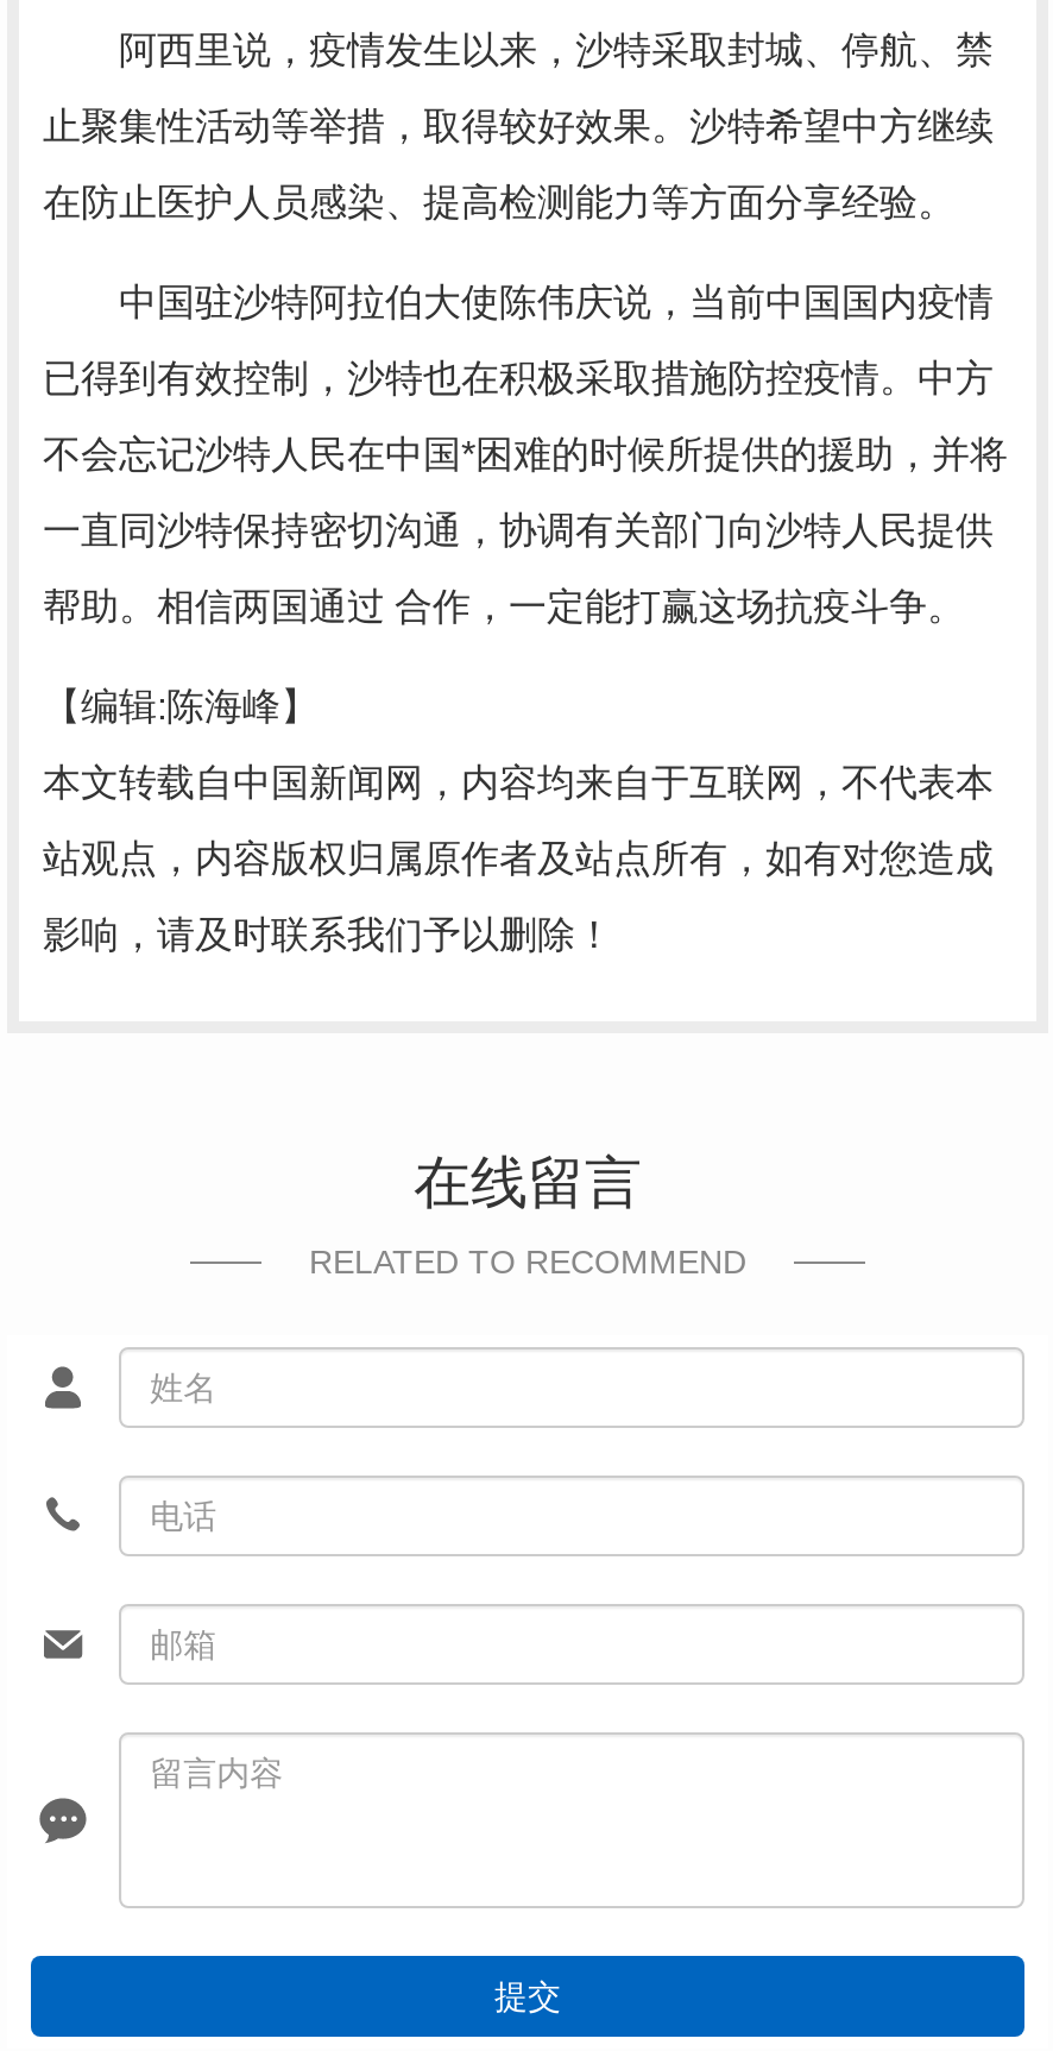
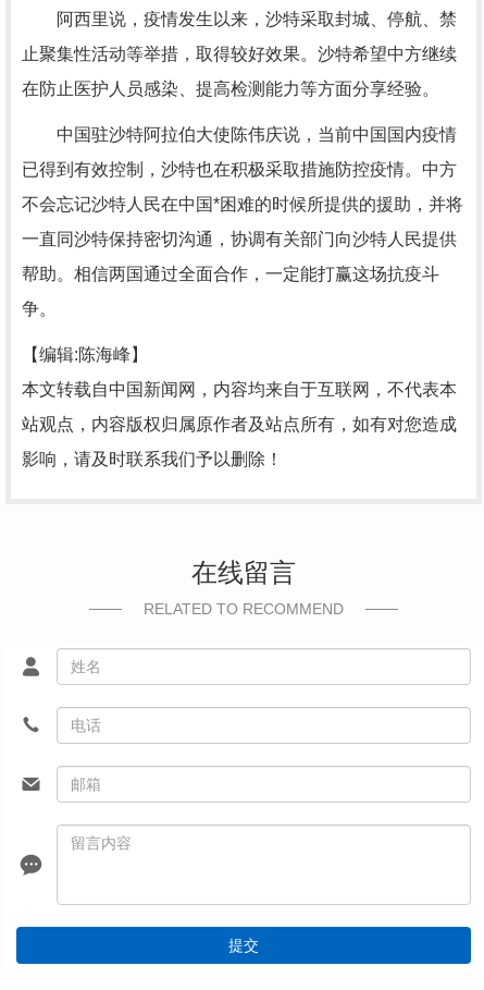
[43,586,965,627] 帮助。相信两国通过 合作，一定能打赢这场抗疫斗争。 -> [22,265,439,318] 帮助。相信两国通过全面合作，一定能打赢这场抗疫斗 | 争。

